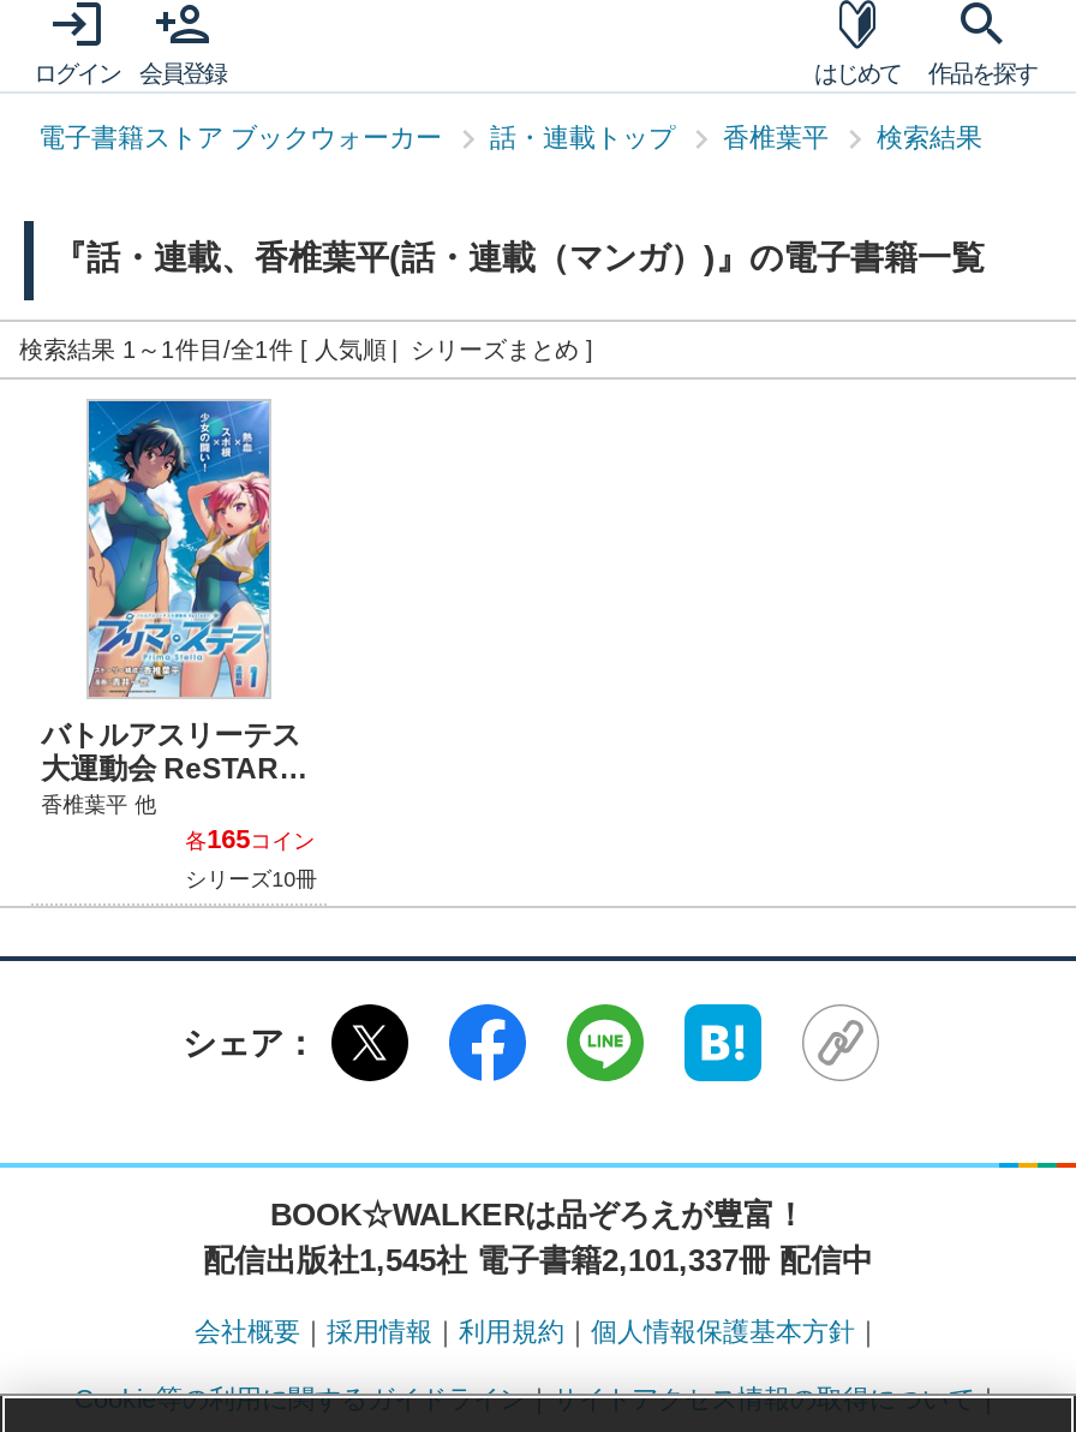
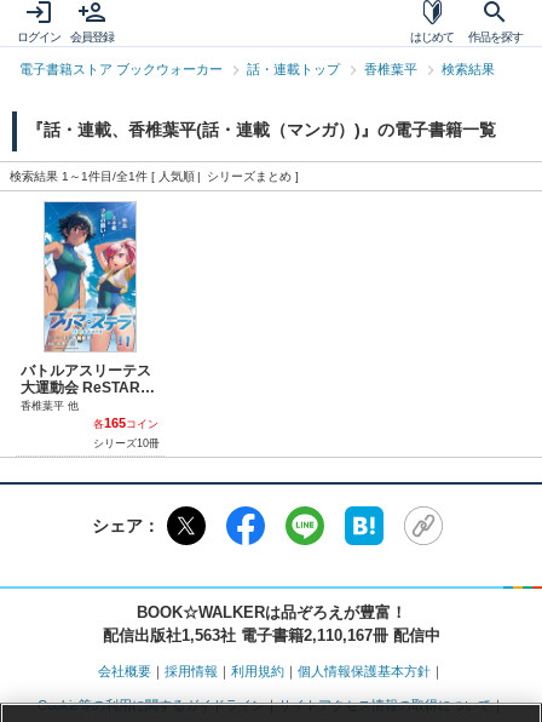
[203,1241,873,1277] 配信出版社1,545社 電子書籍2,101,337冊 配信中 -> [102,626,440,644] 配信出版社1,563社 電子書籍2,110,167冊 配信中

